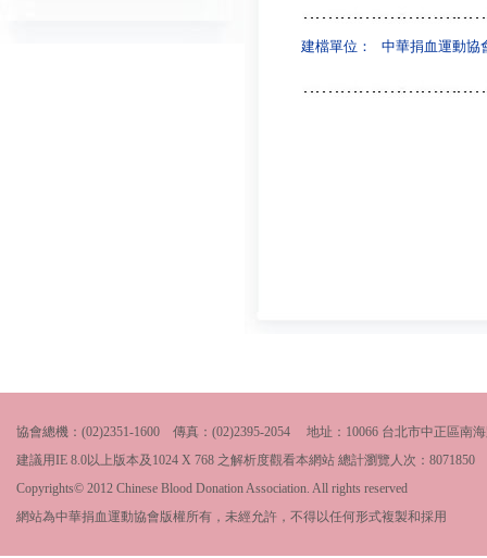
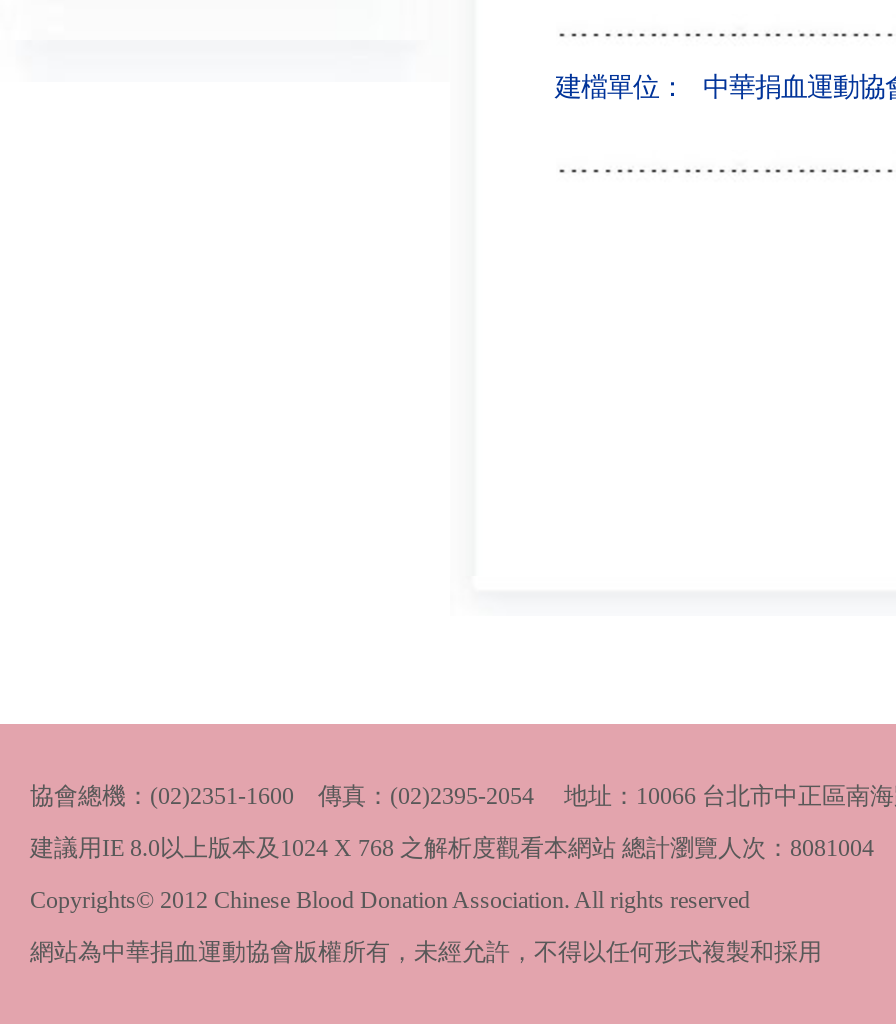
[16,452,475,468] 建議用IE 8.0以上版本及1024 X 768 之解析度觀看本網站 總計瀏覽人次：8071850 -> [30,834,874,862] 建議用IE 8.0以上版本及1024 X 768 之解析度觀看本網站 總計瀏覽人次：8081004

